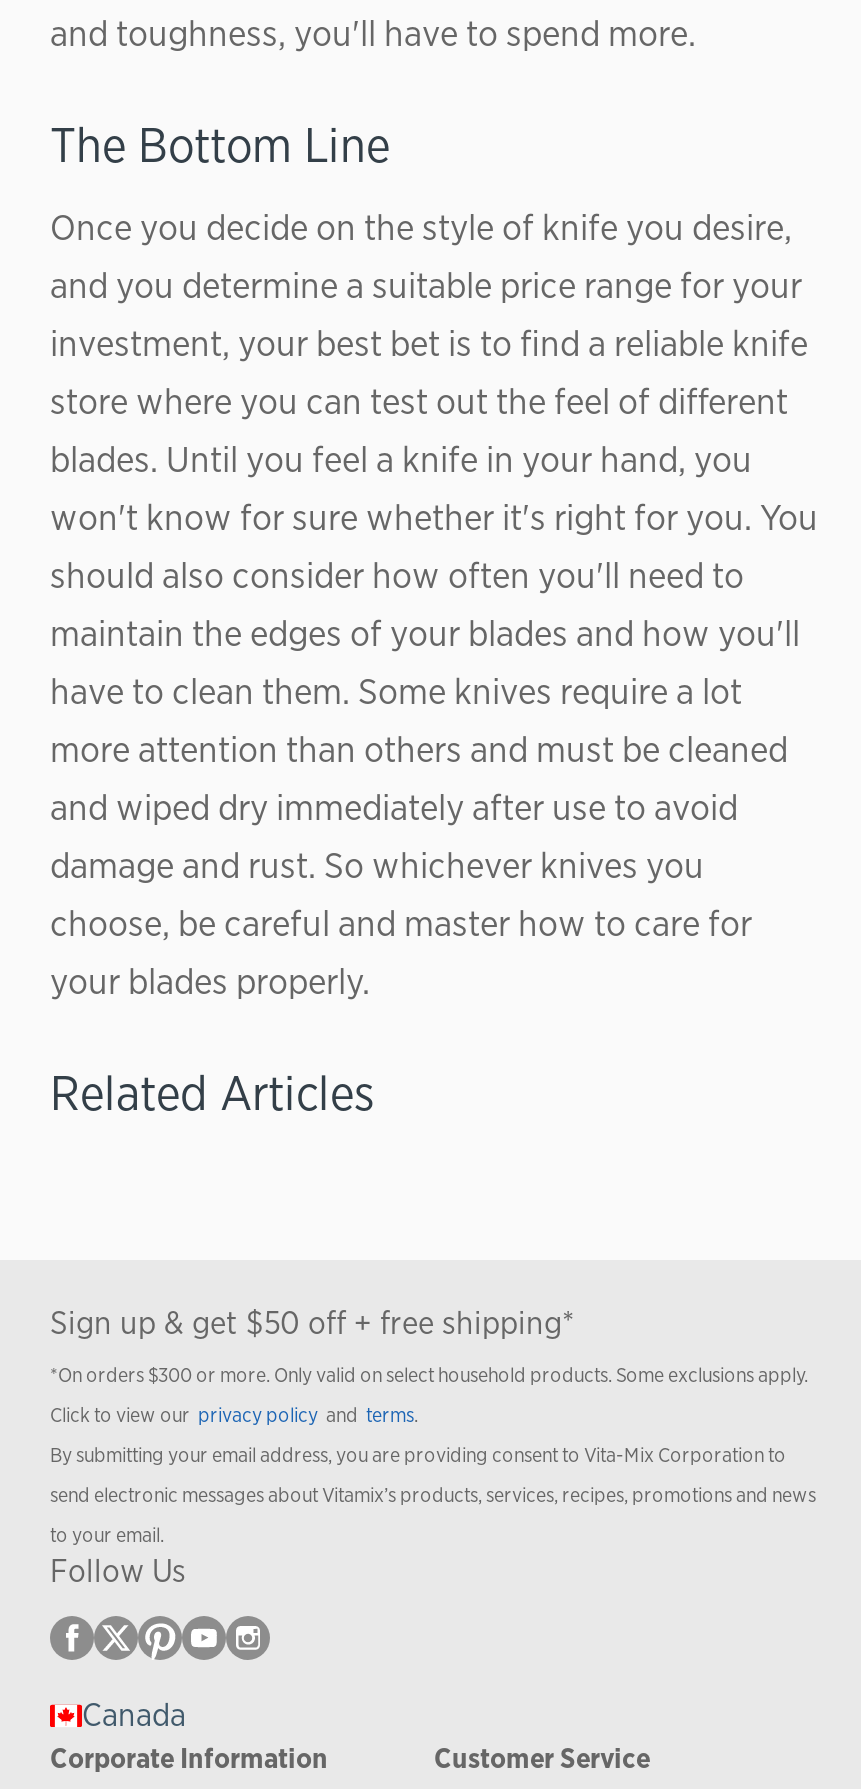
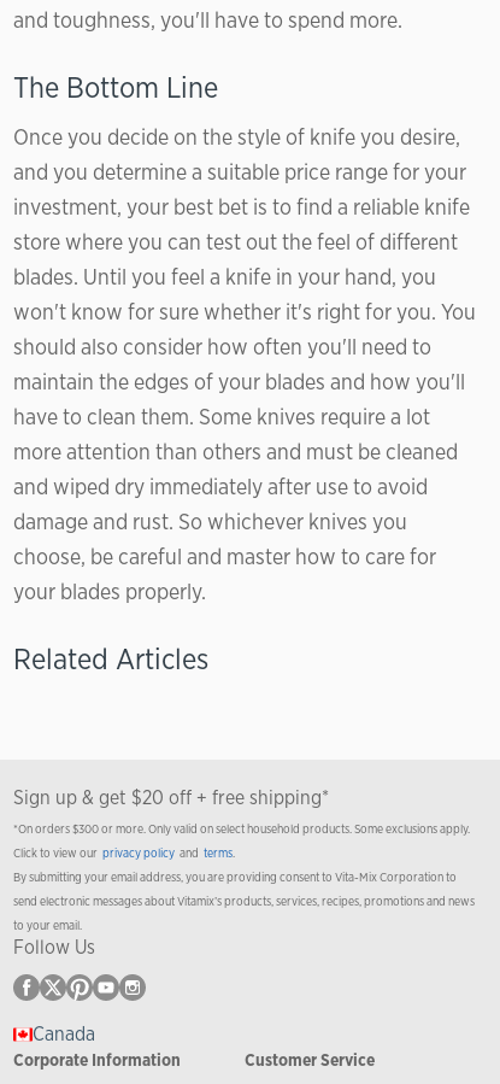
[50,1302,574,1344] Sign up & get $50 off + free shipping* -> [13,785,329,810] Sign up & get $20 off + free shipping*

